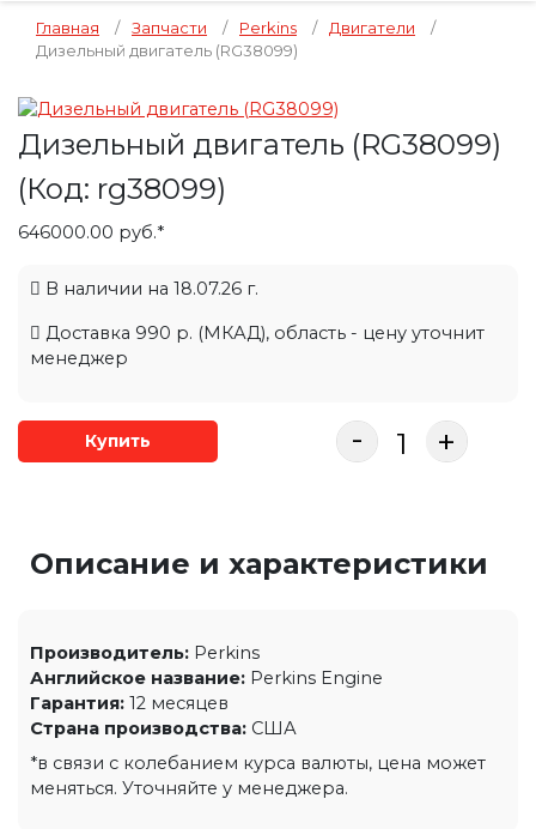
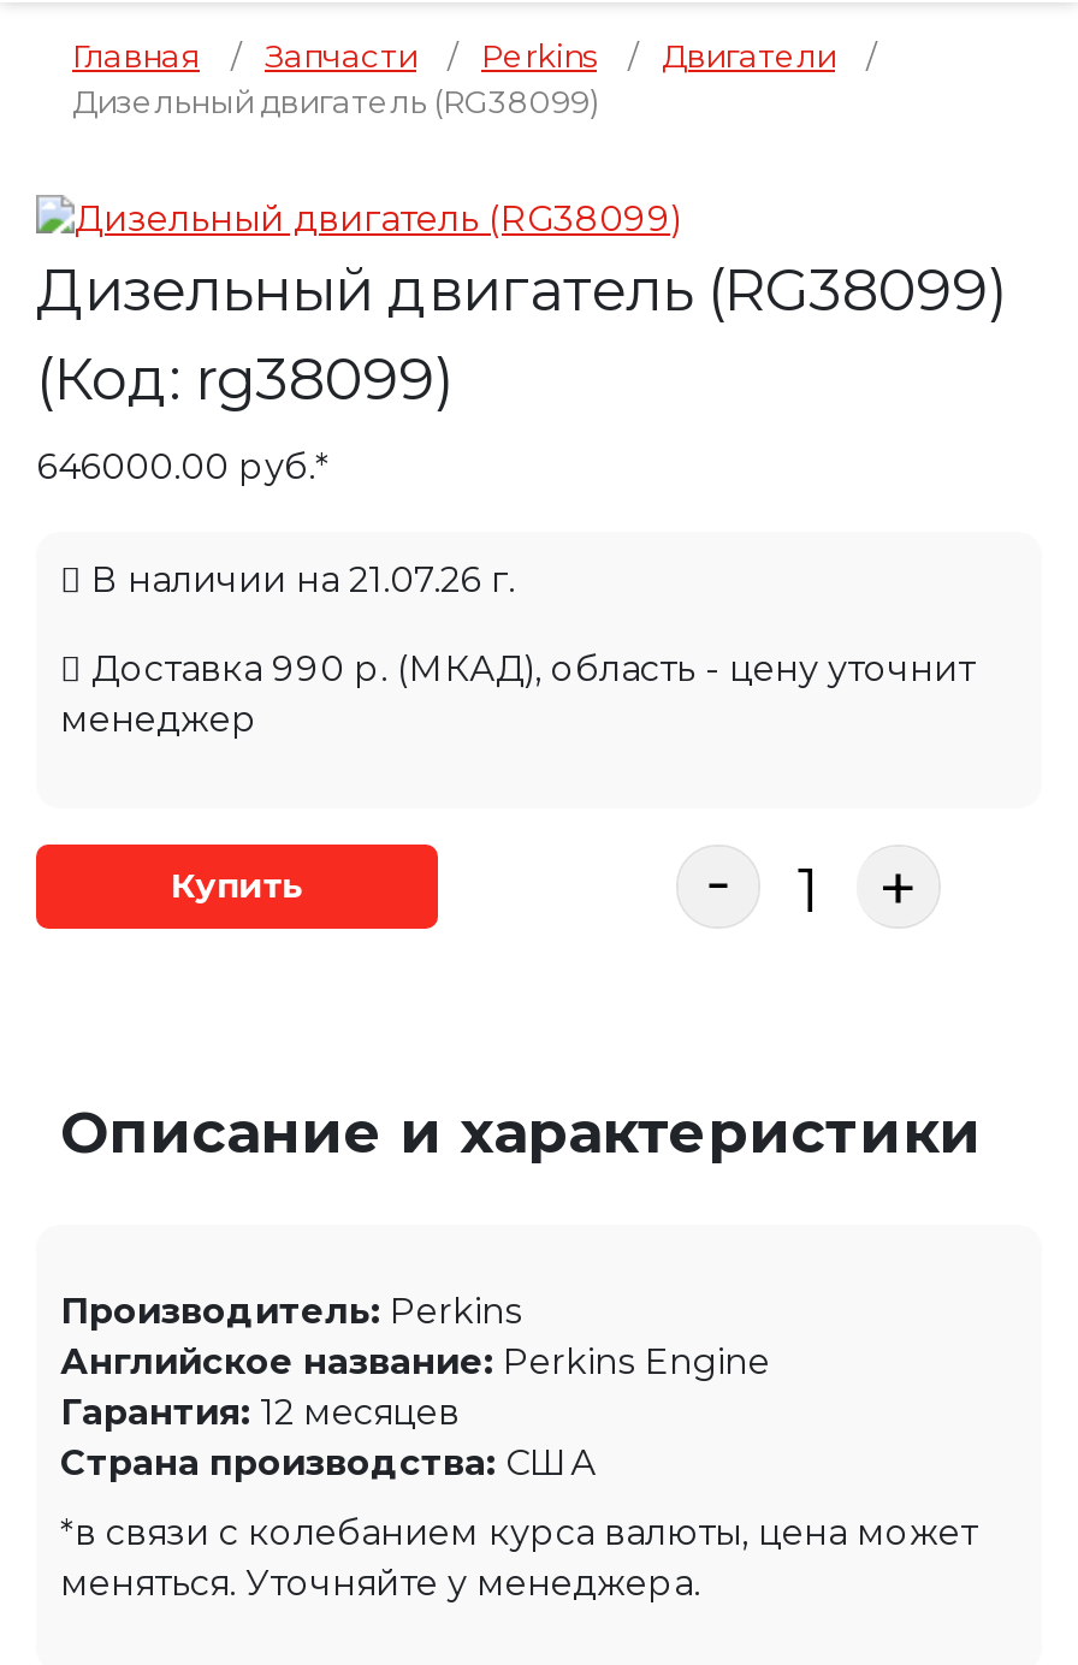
[41,278,258,299] В наличии на 18.07.26 г. -> [82,558,515,602] В наличии на 21.07.26 г.

